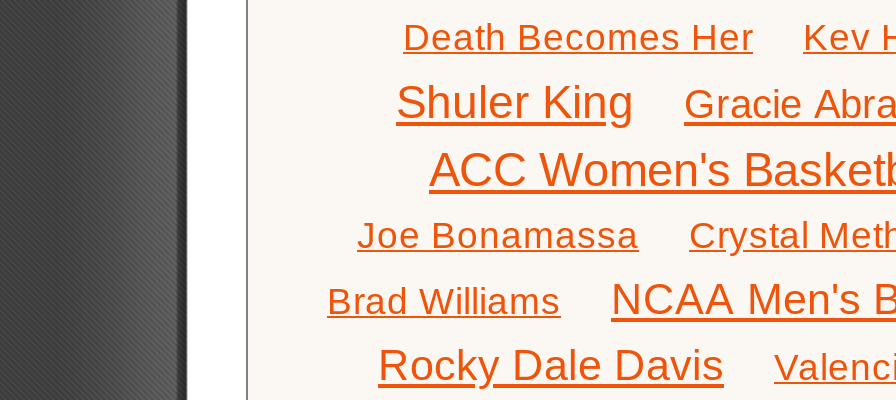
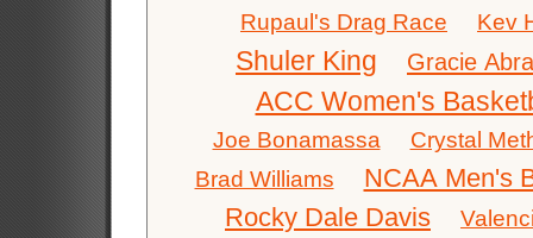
[403,16,753,58] Death Becomes Her -> [240,10,447,35] Rupaul's Drag Race

